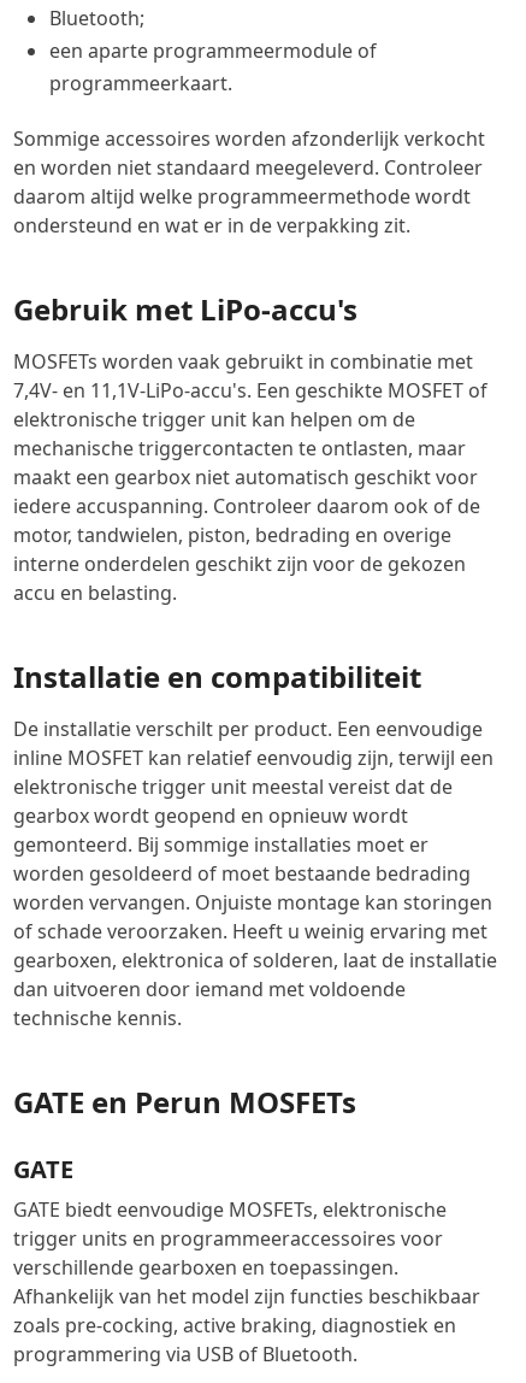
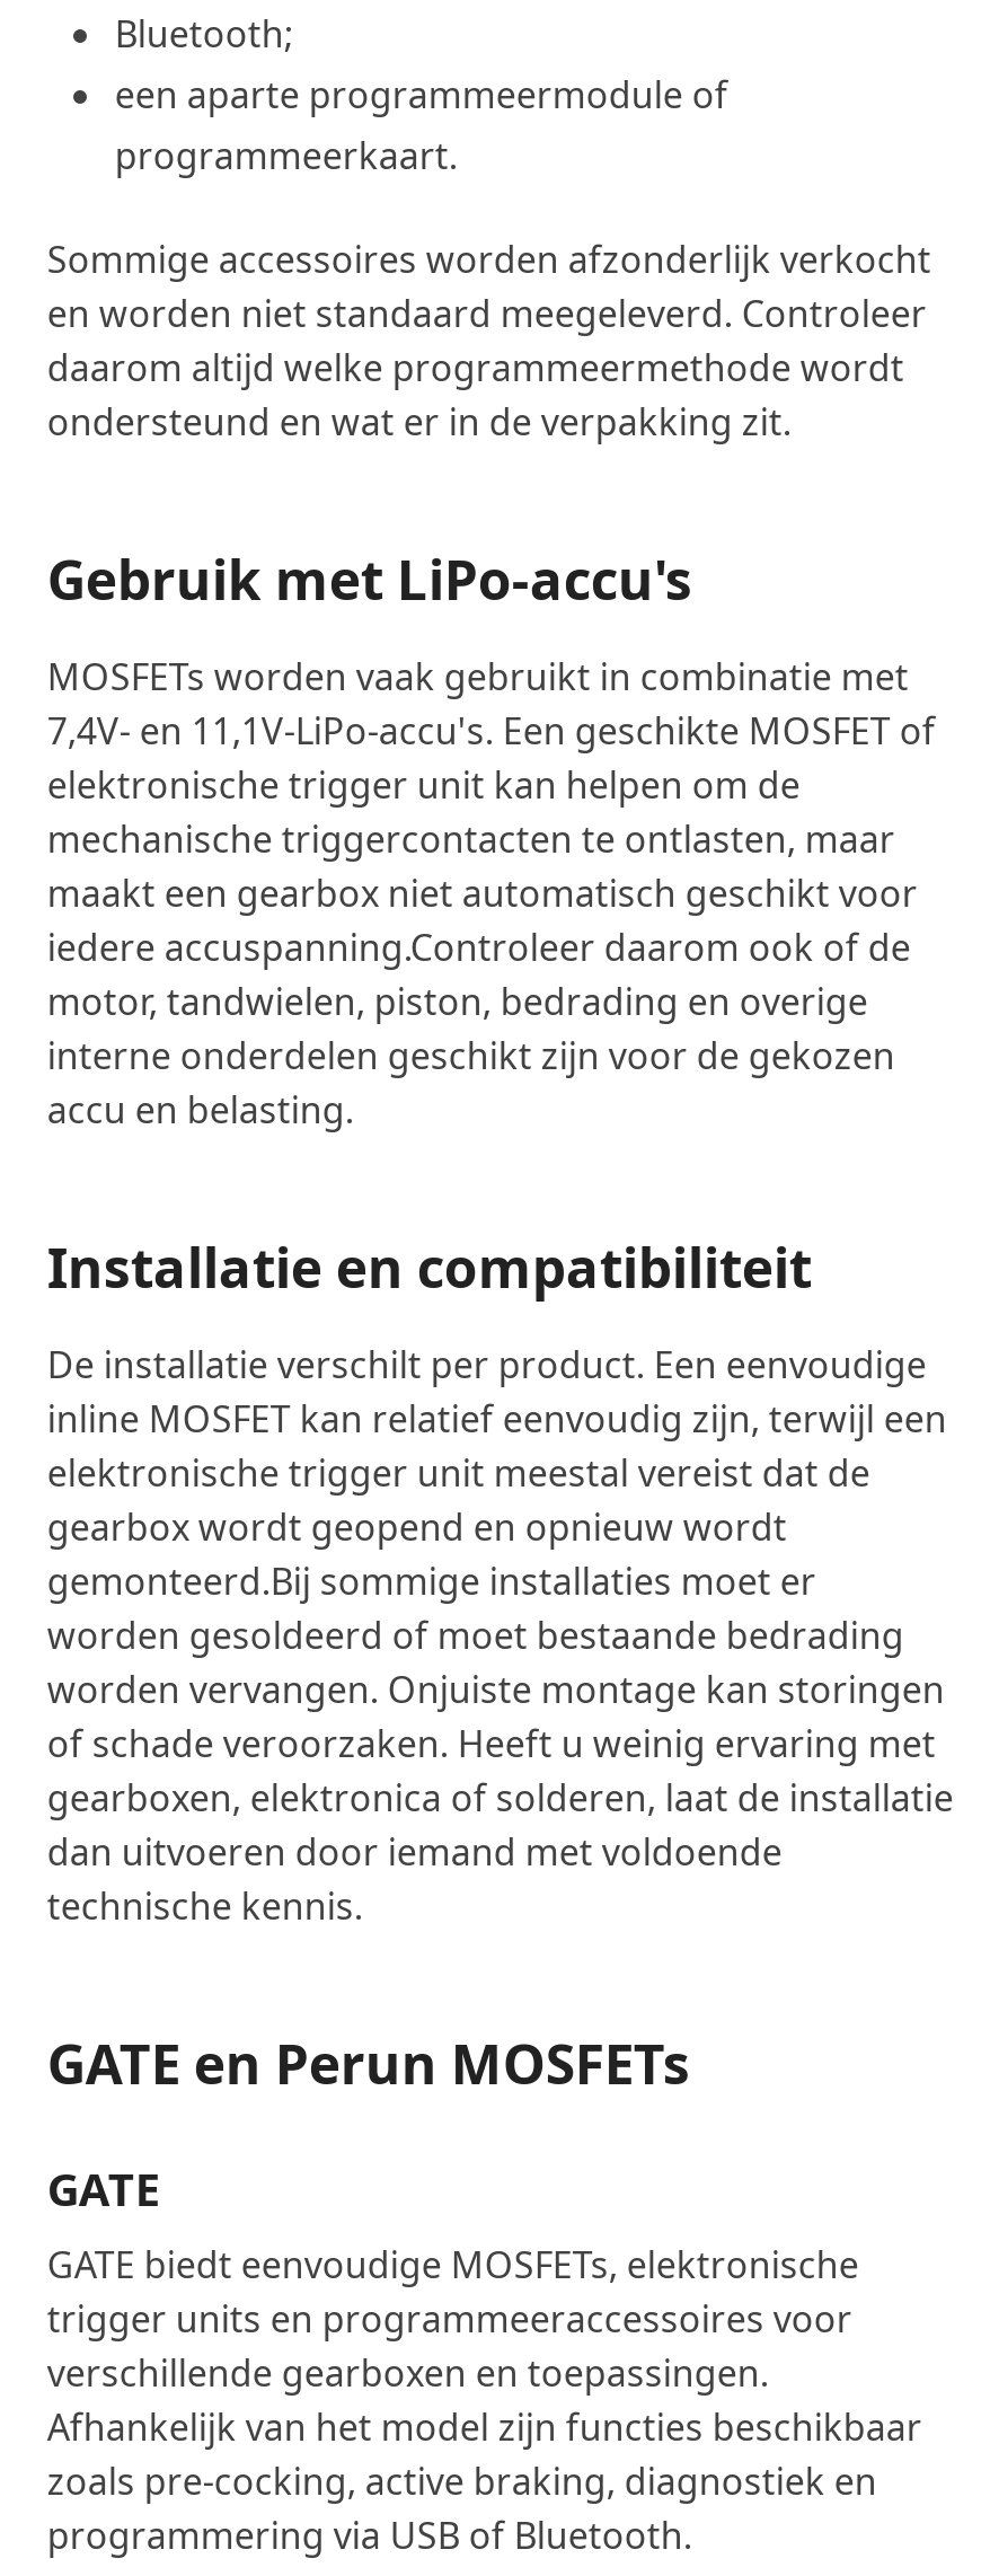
[14,492,481,519] iedere accuspanning. Controleer daarom ook of de -> [47,922,911,972] iedere accuspanning.Controleer daarom ook of de
[14,831,429,857] gemonteerd. Bij sommige installaties moet er -> [47,1556,816,1605] gemonteerd.Bij sommige installaties moet er

